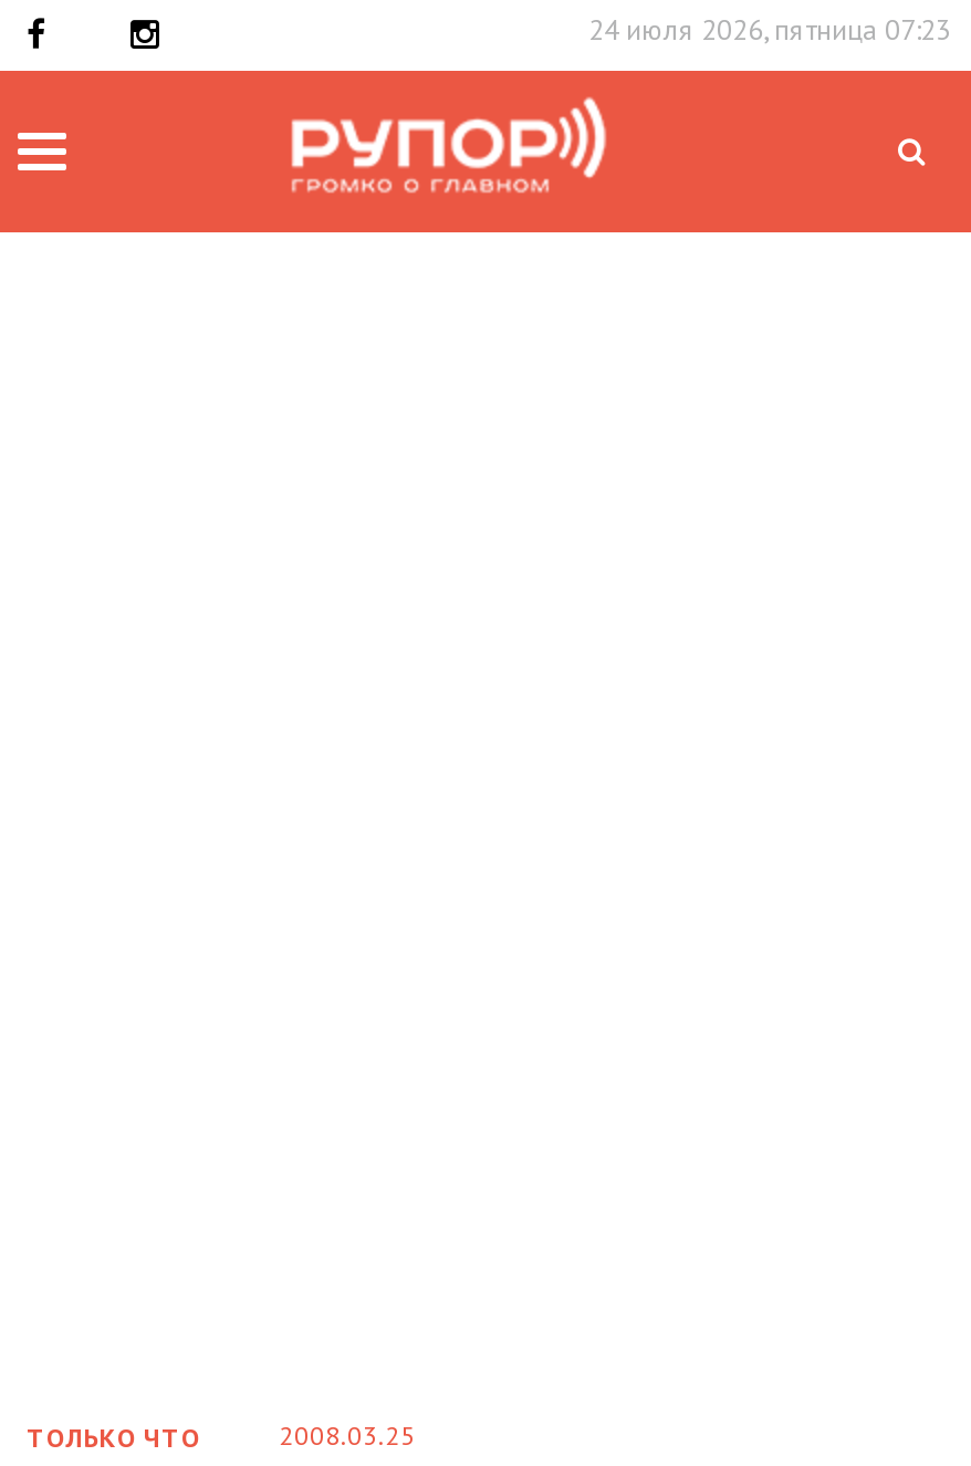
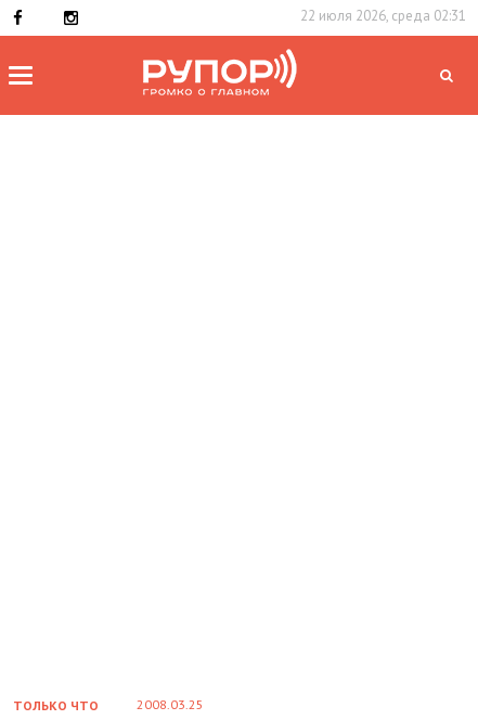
[588,11,951,49] 24 июля 2026, пятница 07:23 -> [300,7,466,25] 22 июля 2026, среда 02:31

